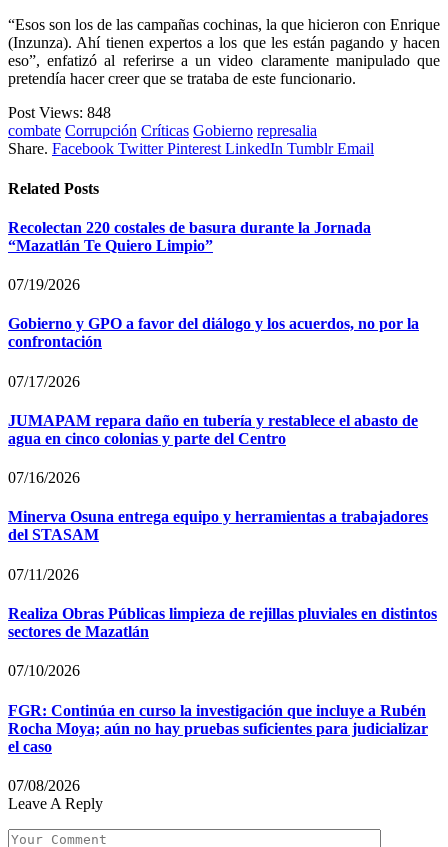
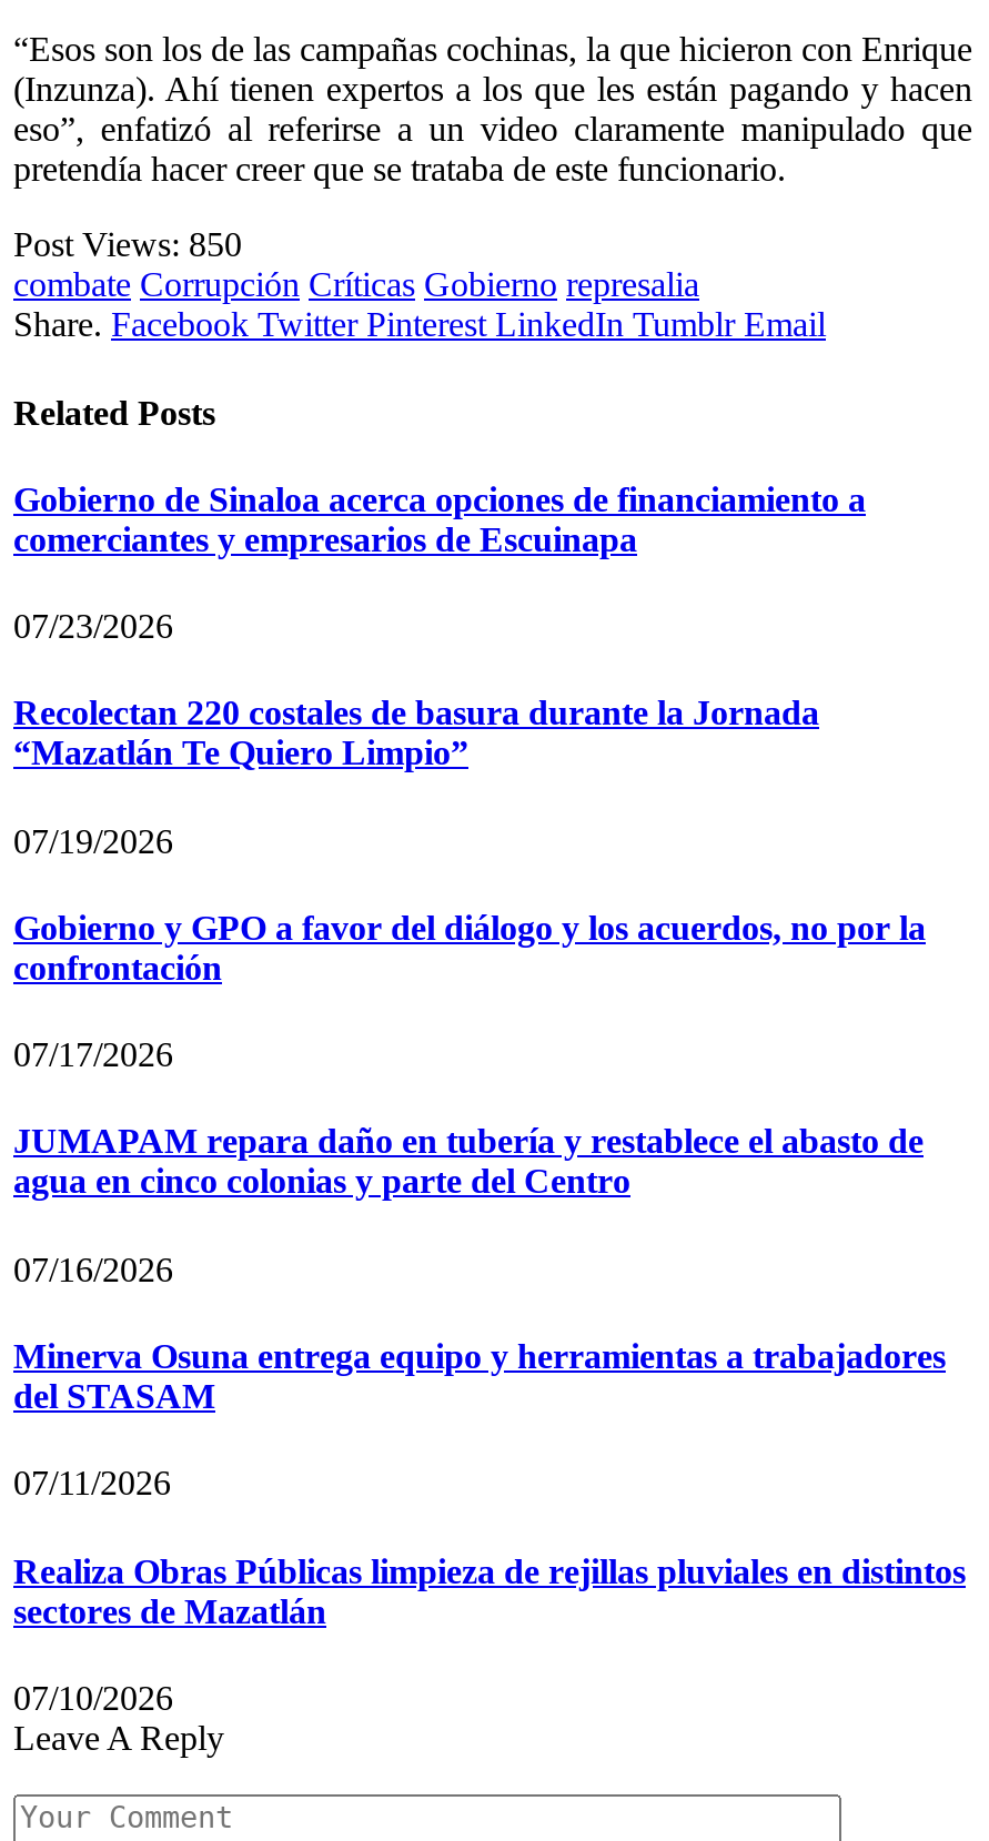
[8,104,111,121] Post Views: 848 -> [13,226,242,264] Post Views: 850
none -> [13,480,866,645] Gobierno de Sinaloa acerca opciones de financiamiento a | comerciantes y empresarios de Escuinapa | 07/23/2026
moved [8,219,437,679] -> [13,694,966,1716]: Recolectan 220 costales de basura durante la Jornada | “Mazatlán Te Quiero Limpio” | 07/19/2026 | ... | sectores de Mazatlán | 07/10/2026
[8,701,428,794] FGR: Continúa en curso la investigación que incluye a Rubén | Rocha Moya; aún no hay pruebas suficientes para judicializar | el caso | 07/08/2026 -> none

